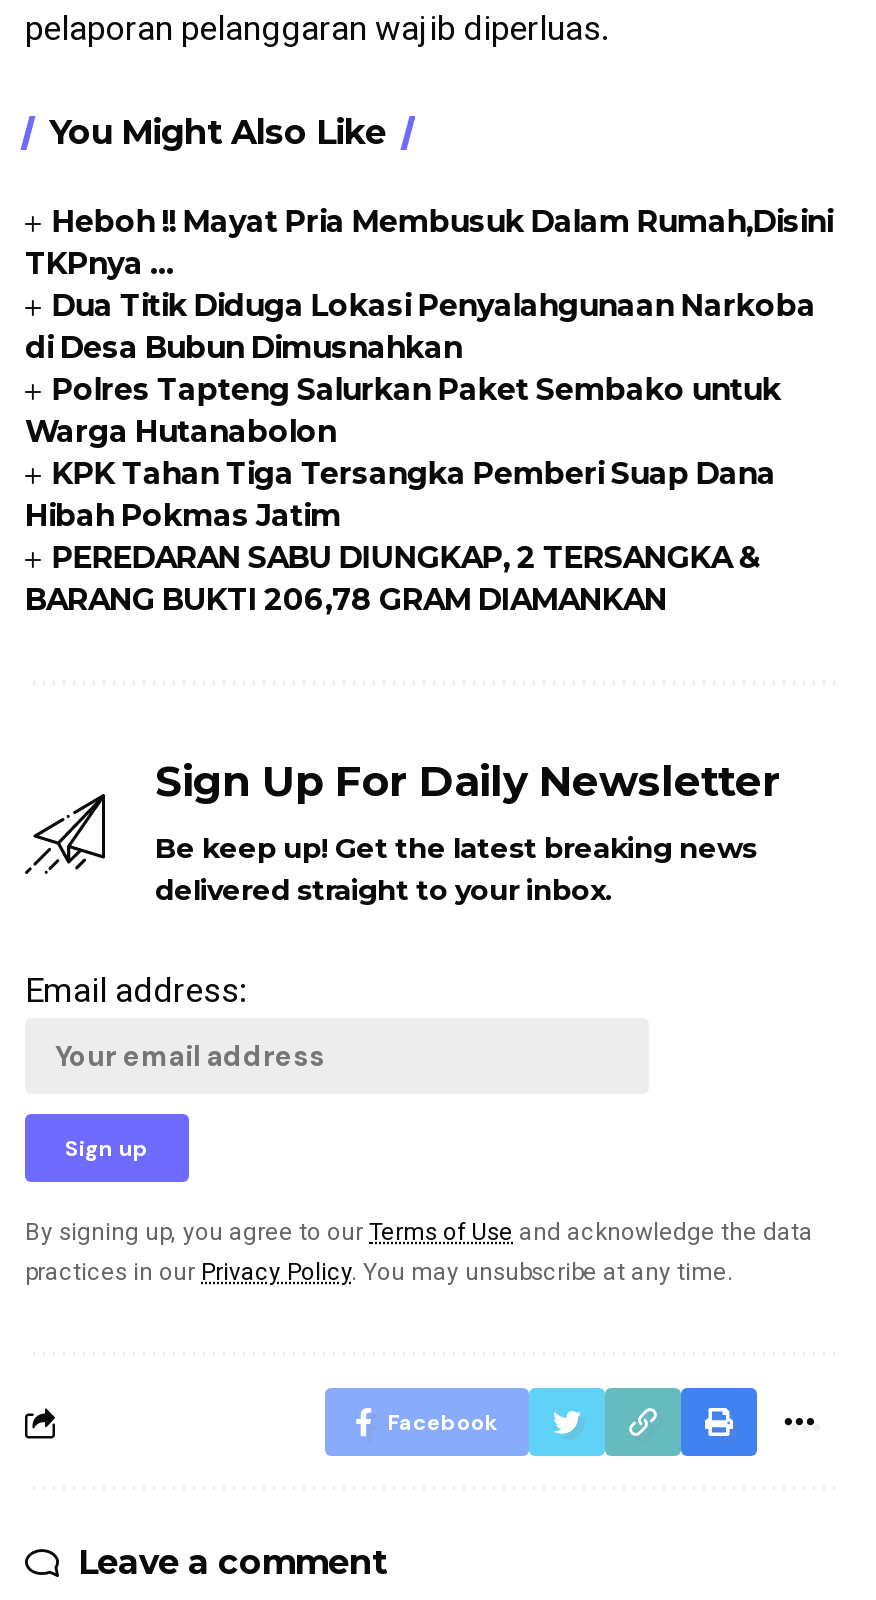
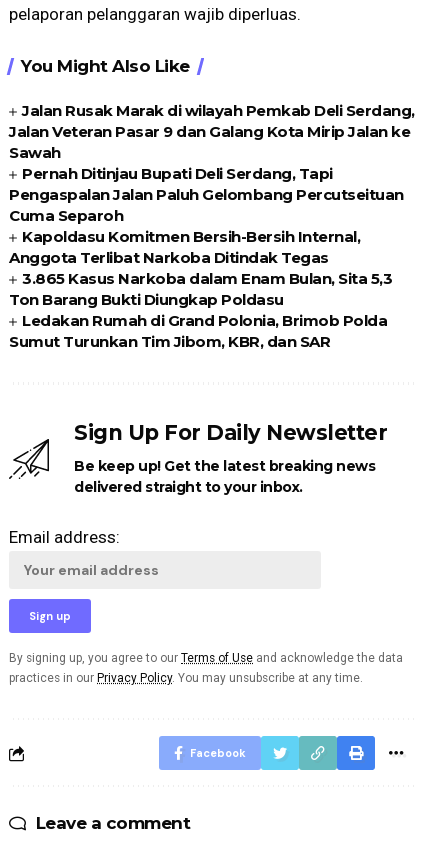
[25,203,833,619] Heboh !! Mayat Pria Membusuk Dalam Rumah,Disini | TKPnya … | Dua Titik Diduga Lokasi Penyalahgunaan Narkoba | di Desa Bubun Dimusnahkan | Polres Tapteng Salurkan Paket Sembako untuk | Warga Hutanabolon | KPK Tahan Tiga Tersangka Pemberi Suap Dana | Hibah Pokmas Jatim | PEREDARAN SABU DIUNGKAP, 2 TERSANGKA & | BARANG BUKTI 206,78 GRAM DIAMANKAN -> [9,101,415,351] Jalan Rusak Marak di wilayah Pemkab Deli Serdang, | Jalan Veteran Pasar 9 dan Galang Kota Mirip Jalan ke | Sawah | Pernah Ditinjau Bupati Deli Serdang, Tapi | Pengaspalan Jalan Paluh Gelombang Percutseituan | Cuma Separoh | Kapoldasu Komitmen Bersih-Bersih Internal, | Anggota Terlibat Narkoba Ditindak Tegas | 3.865 Kasus Narkoba dalam Enam Bulan, Sita 5,3 | Ton Barang Bukti Diungkap Poldasu | Ledakan Rumah di Grand Polonia, Brimob Polda | Sumut Turunkan Tim Jibom, KBR, dan SAR

